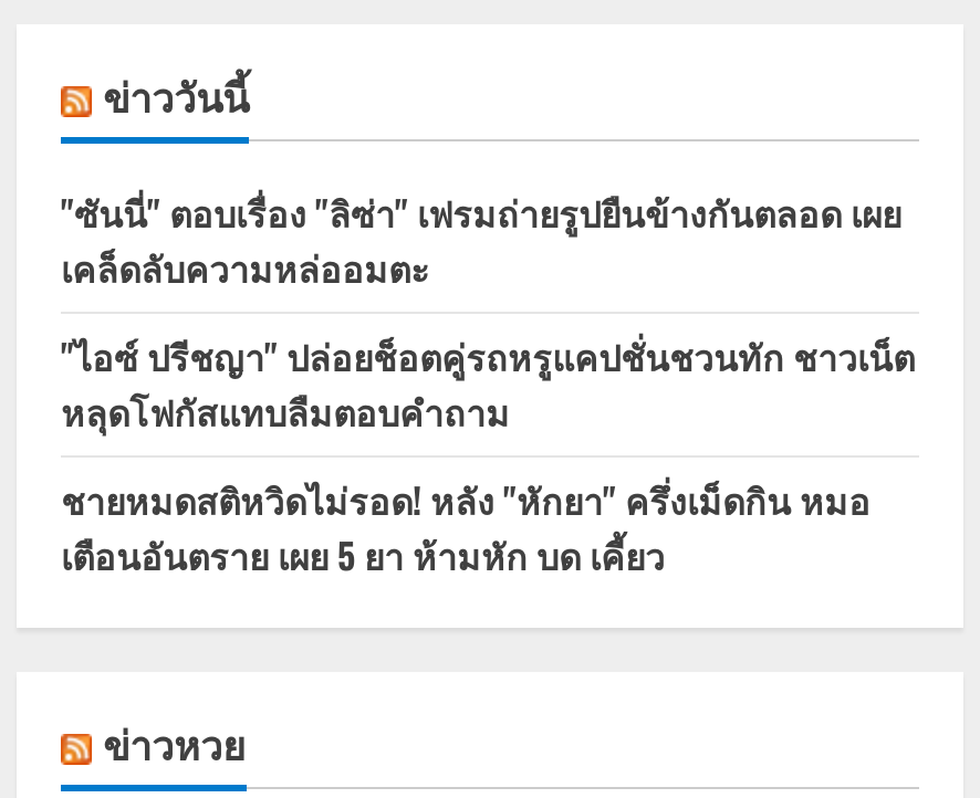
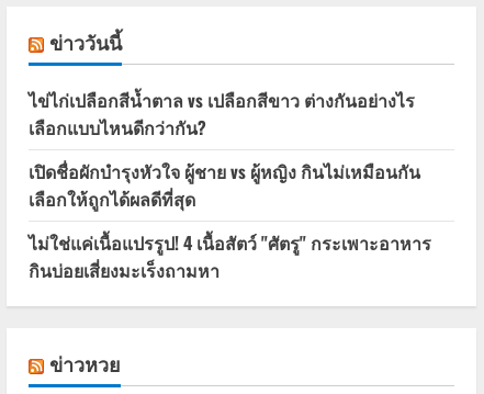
[61,186,901,294] "ซันนี่" ตอบเรื่อง "ลิซ่า" เฟรมถ่ายรูปยืนข้างกันตลอด เผย | เคล็ดลับความหล่ออมตะ -> [29,87,415,141] ไข่ไก่เปลือกสีน้ำตาล vs เปลือกสีขาว ต่างกันอย่างไร | เลือกแบบไหนดีกว่ากัน?
[61,330,915,438] "ไอซ์ ปรีชญา" ปล่อยช็อตคู่รถหรูแคปชั่นชวนทัก ชาวเน็ต | หลุดโฟกัสแทบลืมตอบคำถาม -> [29,158,420,212] เปิดชื่อผักบำรุงหัวใจ ผู้ชาย vs ผู้หญิง กินไม่เหมือนกัน | เลือกให้ถูกได้ผลดีที่สุด
[61,473,870,582] ชายหมดสติหวิดไม่รอด! หลัง "หักยา" ครึ่งเม็ดกิน หมอ | เตือนอันตราย เผย 5 ยา ห้ามหัก บด เคี้ยว -> [29,229,431,283] ไม่ใช่แค่เนื้อแปรรูป! 4 เนื้อสัตว์ "ศัตรู" กระเพาะอาหาร | กินบ่อยเสี่ยงมะเร็งถามหา

